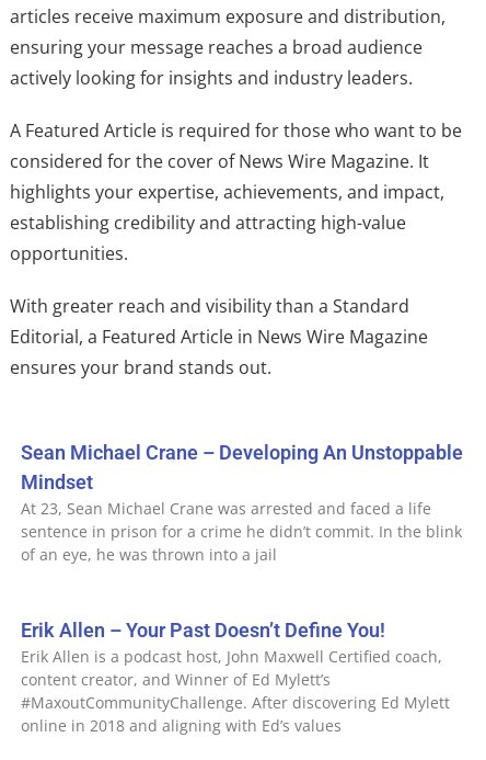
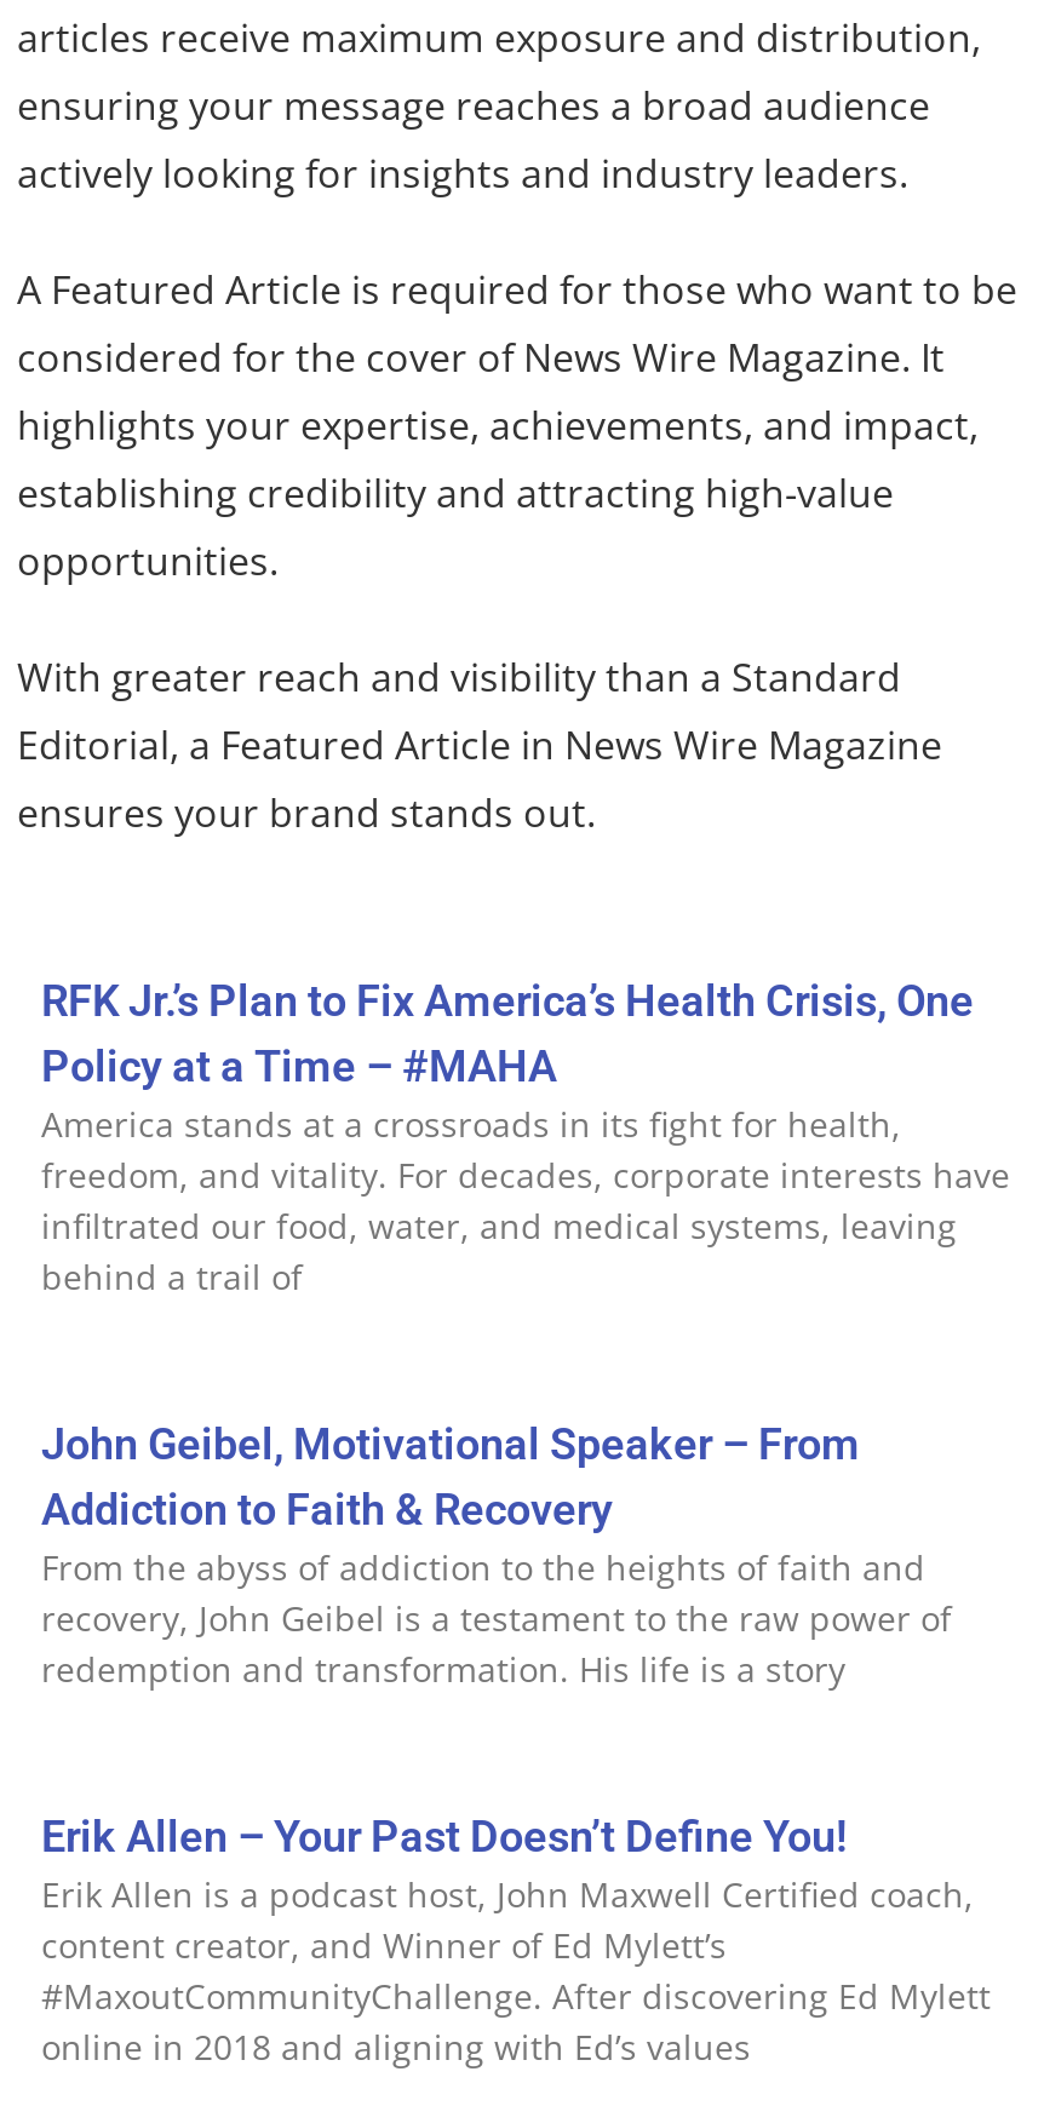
[21,441,463,565] Sean Michael Crane – Developing An Unstoppable | Mindset | At 23, Sean Michael Crane was arrested and faced a life | sentence in prison for a crime he didn’t commit. In the blink | of an eye, he was thrown into a jail -> [41,975,1010,1692] RFK Jr.’s Plan to Fix America’s Health Crisis, One | Policy at a Time – #MAHA | America stands at a crossroads in its fight for health, | freedom, and vitality. For decades, corporate interests have | infiltrated our food, water, and medical systems, leaving | behind a trail of | John Geibel, Motivational Speaker – From | Addiction to Faith & Recovery | From the abyss of addiction to the heights of faith and | recovery, John Geibel is a testament to the raw power of | redemption and transformation. His life is a story

